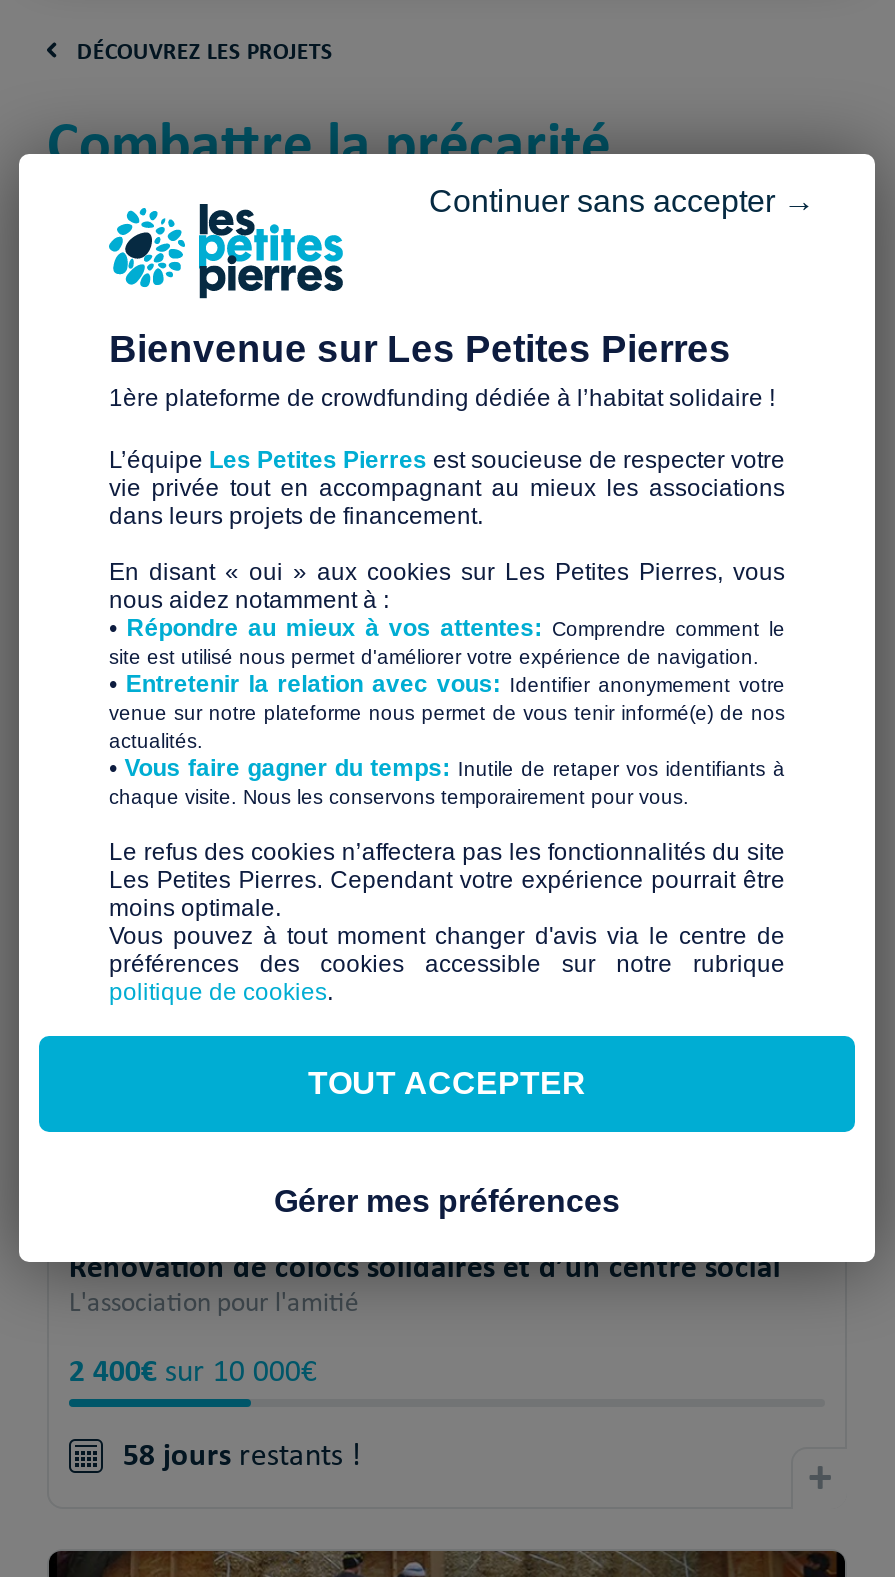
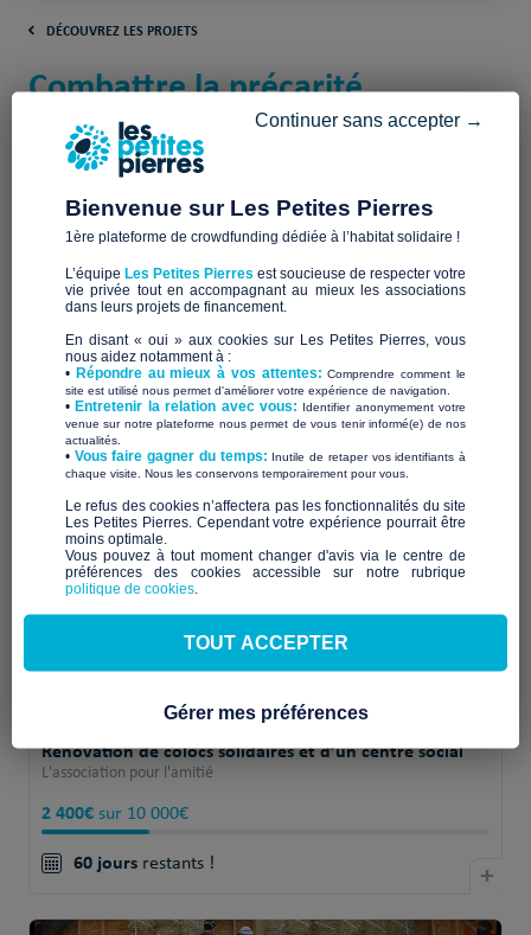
[123,1431,361,1477] 58 jours restants ! -> [73,848,214,876] 60 jours restants !

